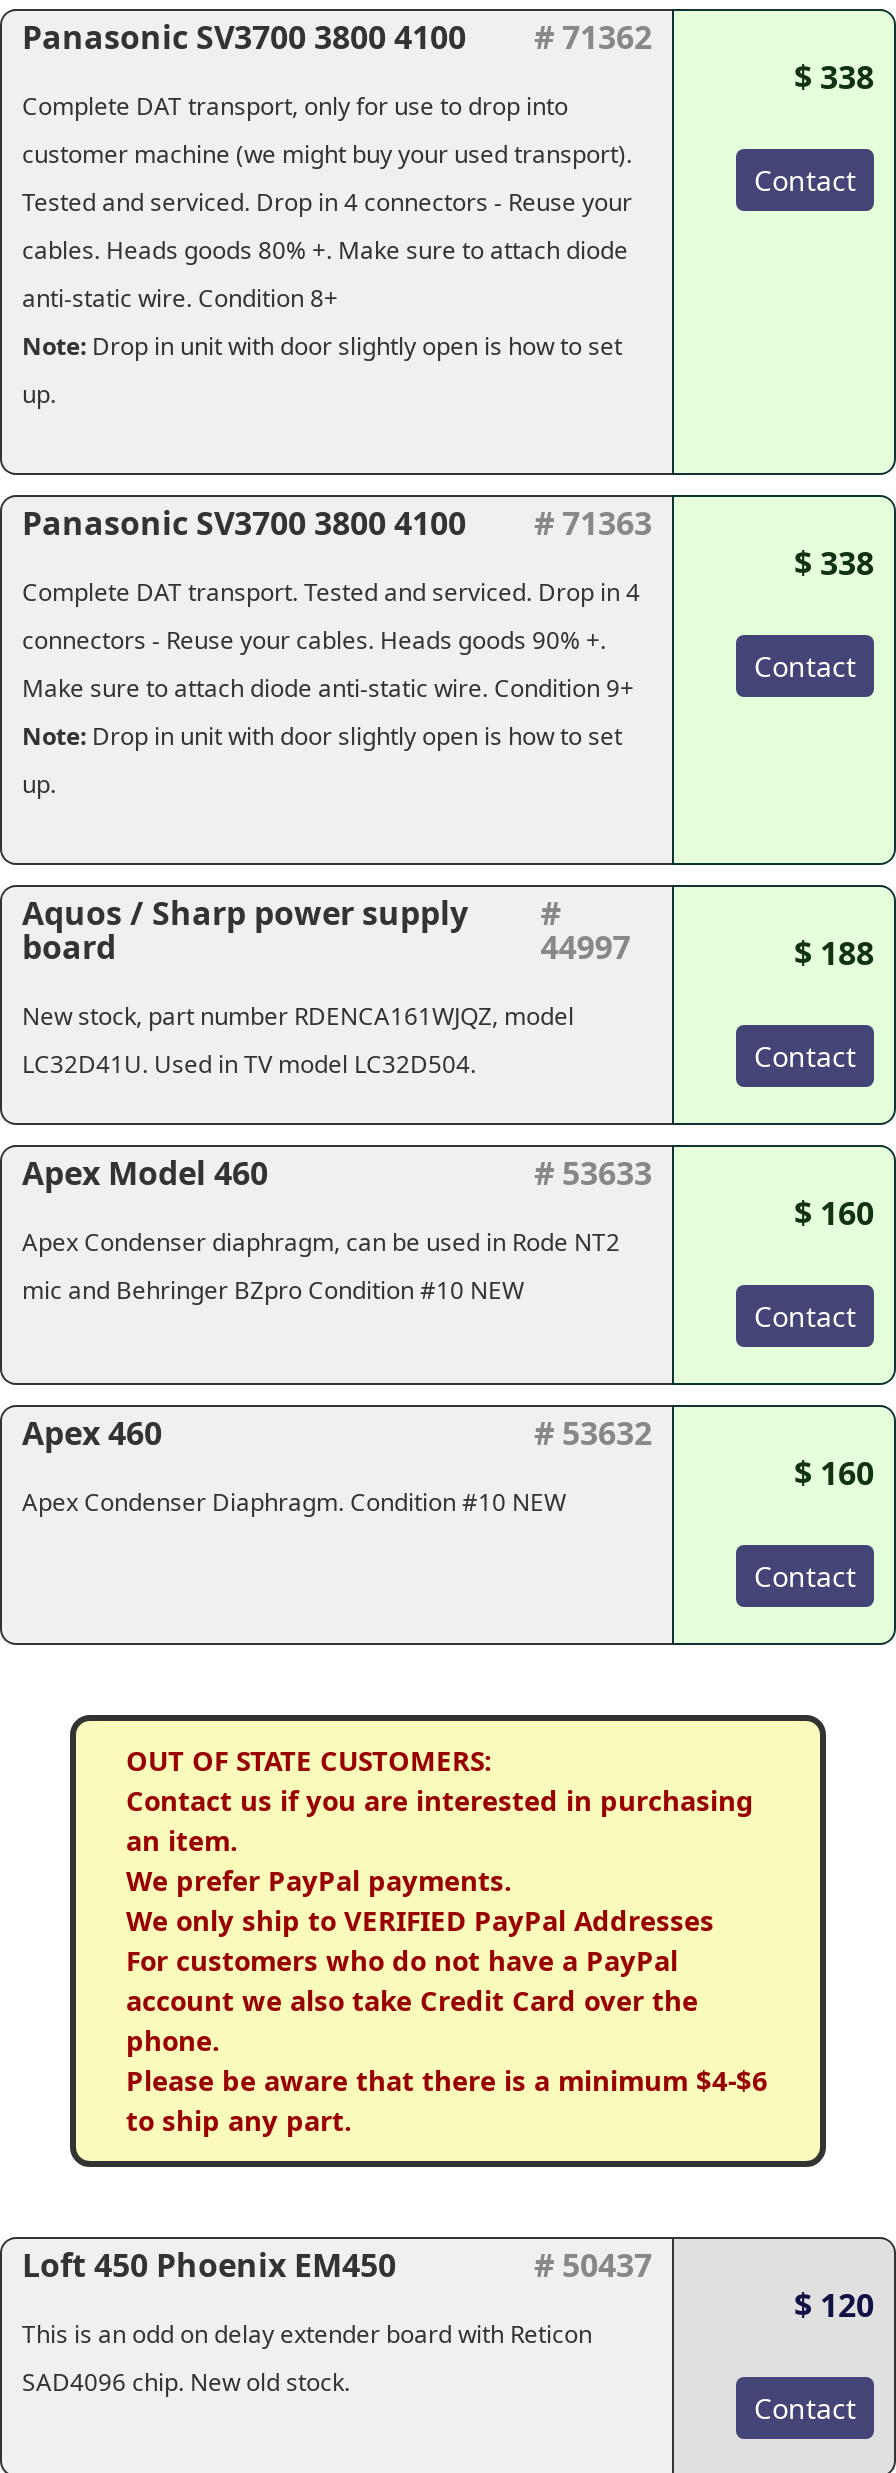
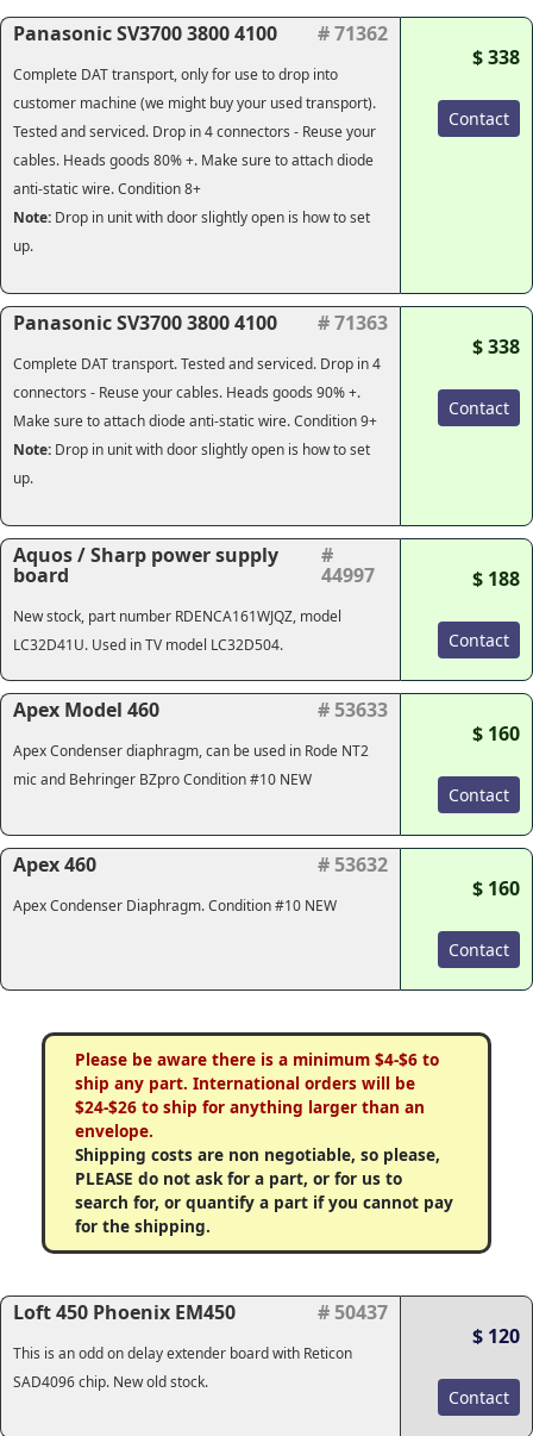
[126,1741,768,2139] OUT OF STATE CUSTOMERS: | Contact us if you are interested in purchasing | an item. | We prefer PayPal payments. | We only ship to VERIFIED PayPal Addresses | For customers who do not have a PayPal | account we also take Credit Card over the | phone. | Please be aware that there is a minimum $4-$6 | to ship any part. -> [75,1048,453,1237] Please be aware there is a minimum $4-$6 to | ship any part. International orders will be | $24-$26 to ship for anything larger than an | envelope. | Shipping costs are non negotiable, so please, | PLEASE do not ask for a part, or for us to | search for, or quantify a part if you cannot pay | for the shipping.

